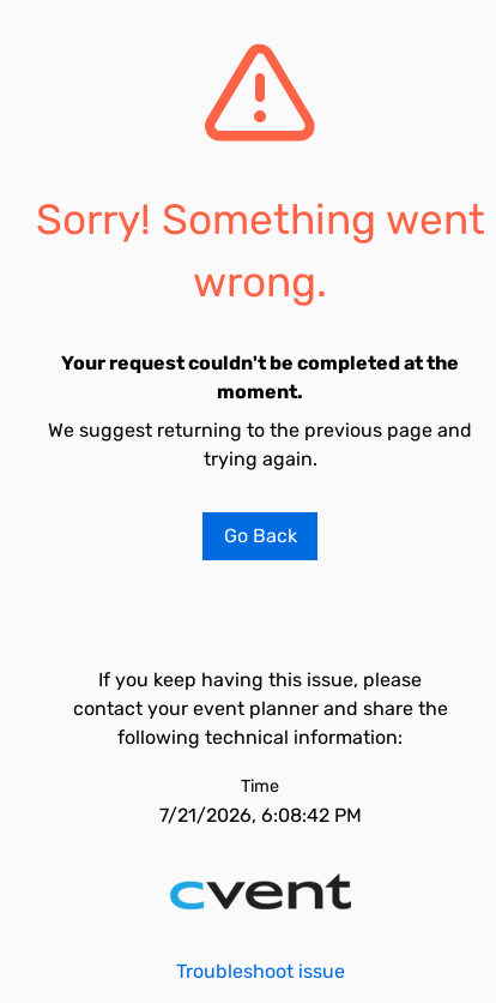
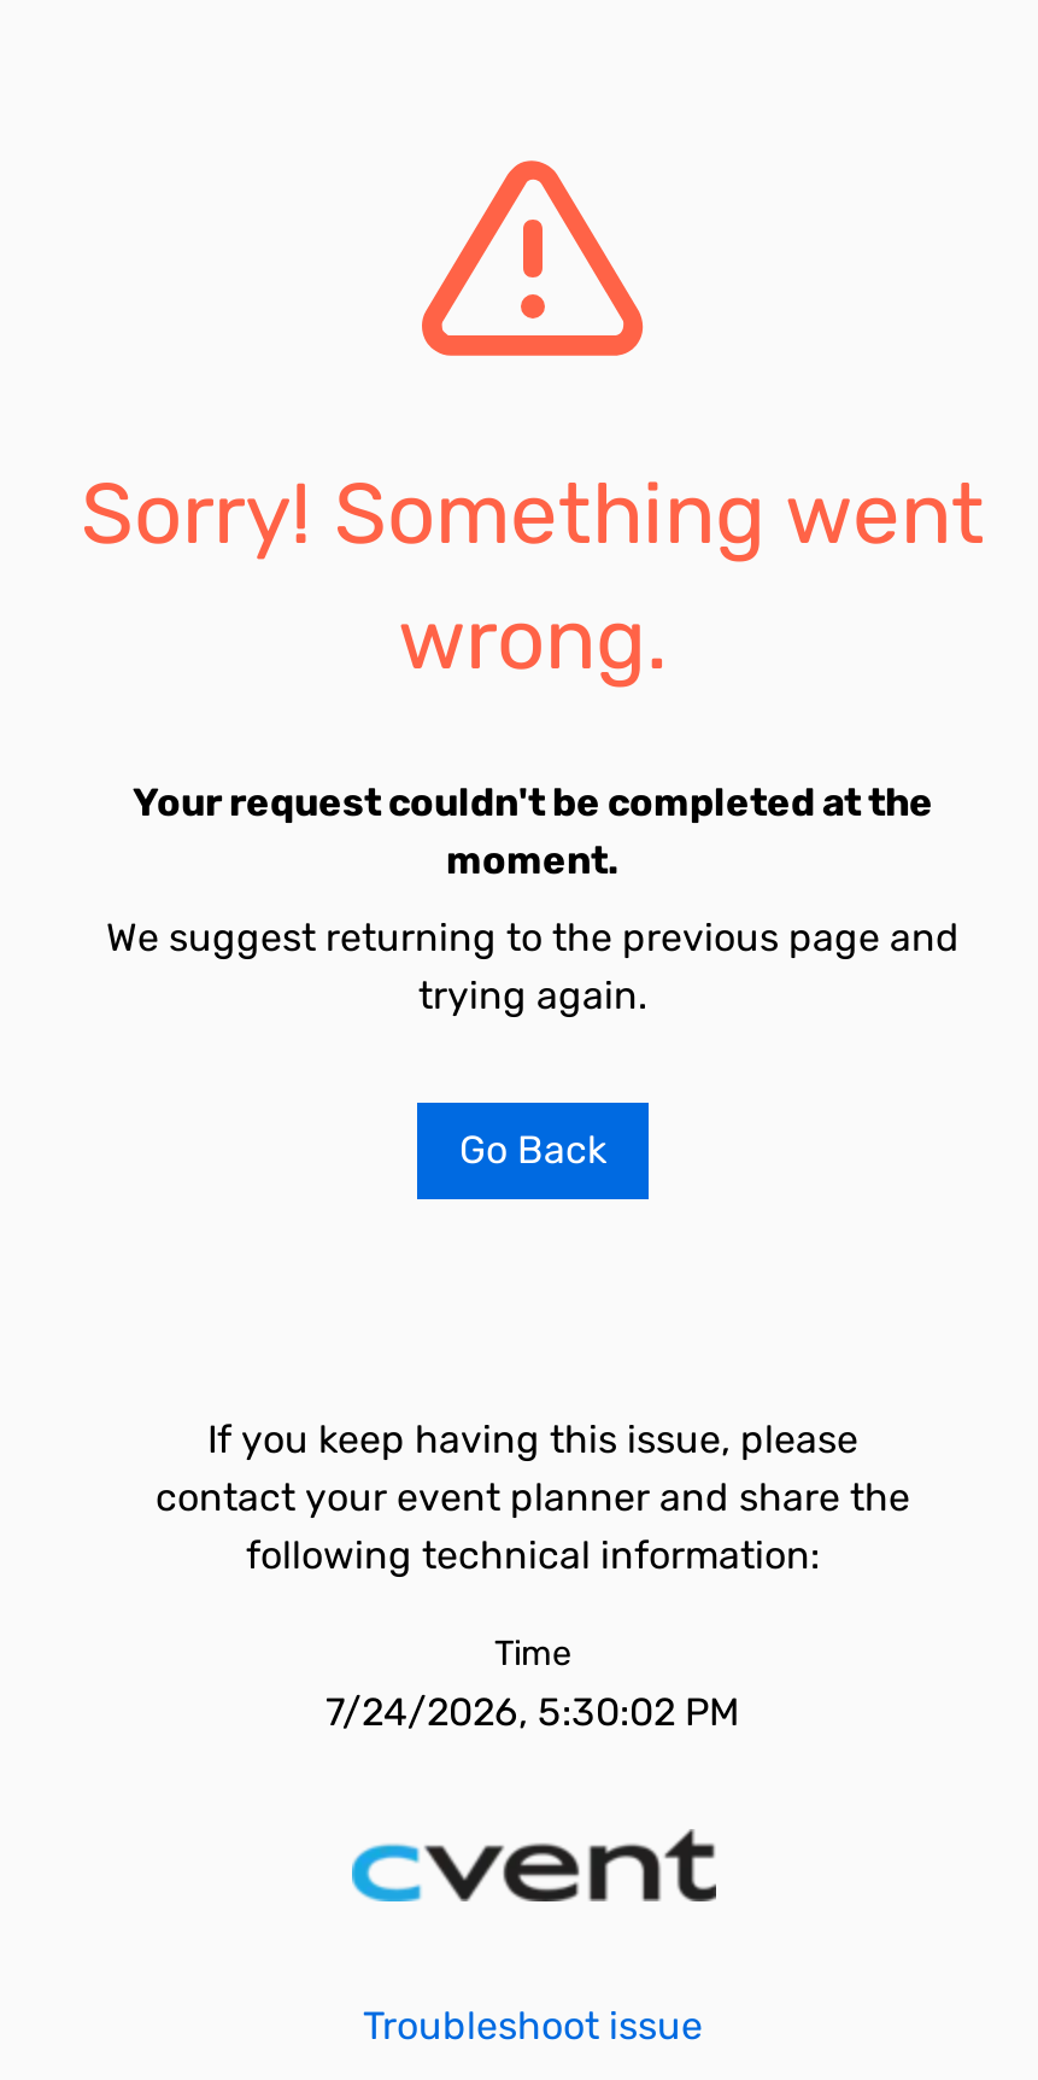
[159,804,361,827] 7/21/2026, 6:08:42 PM -> [326,1689,740,1735] 7/24/2026, 5:30:02 PM

